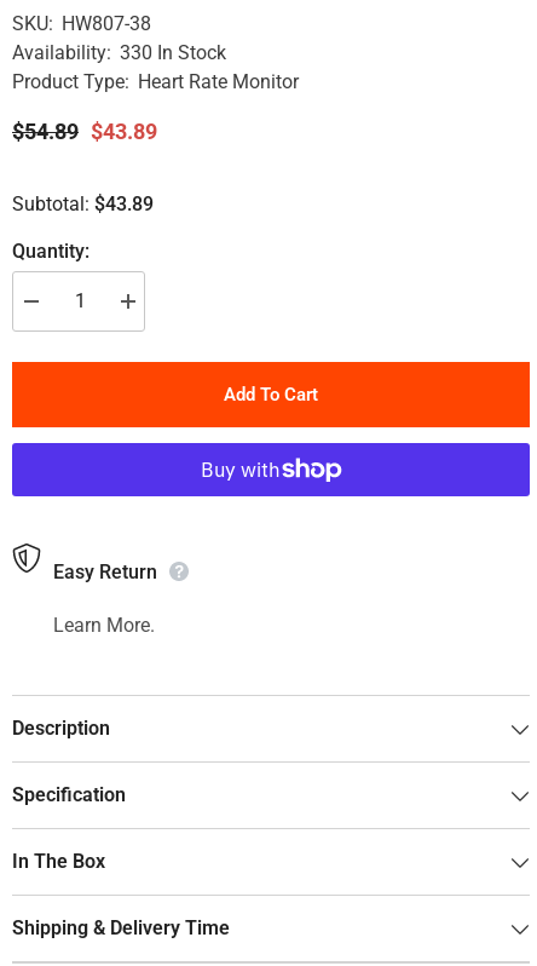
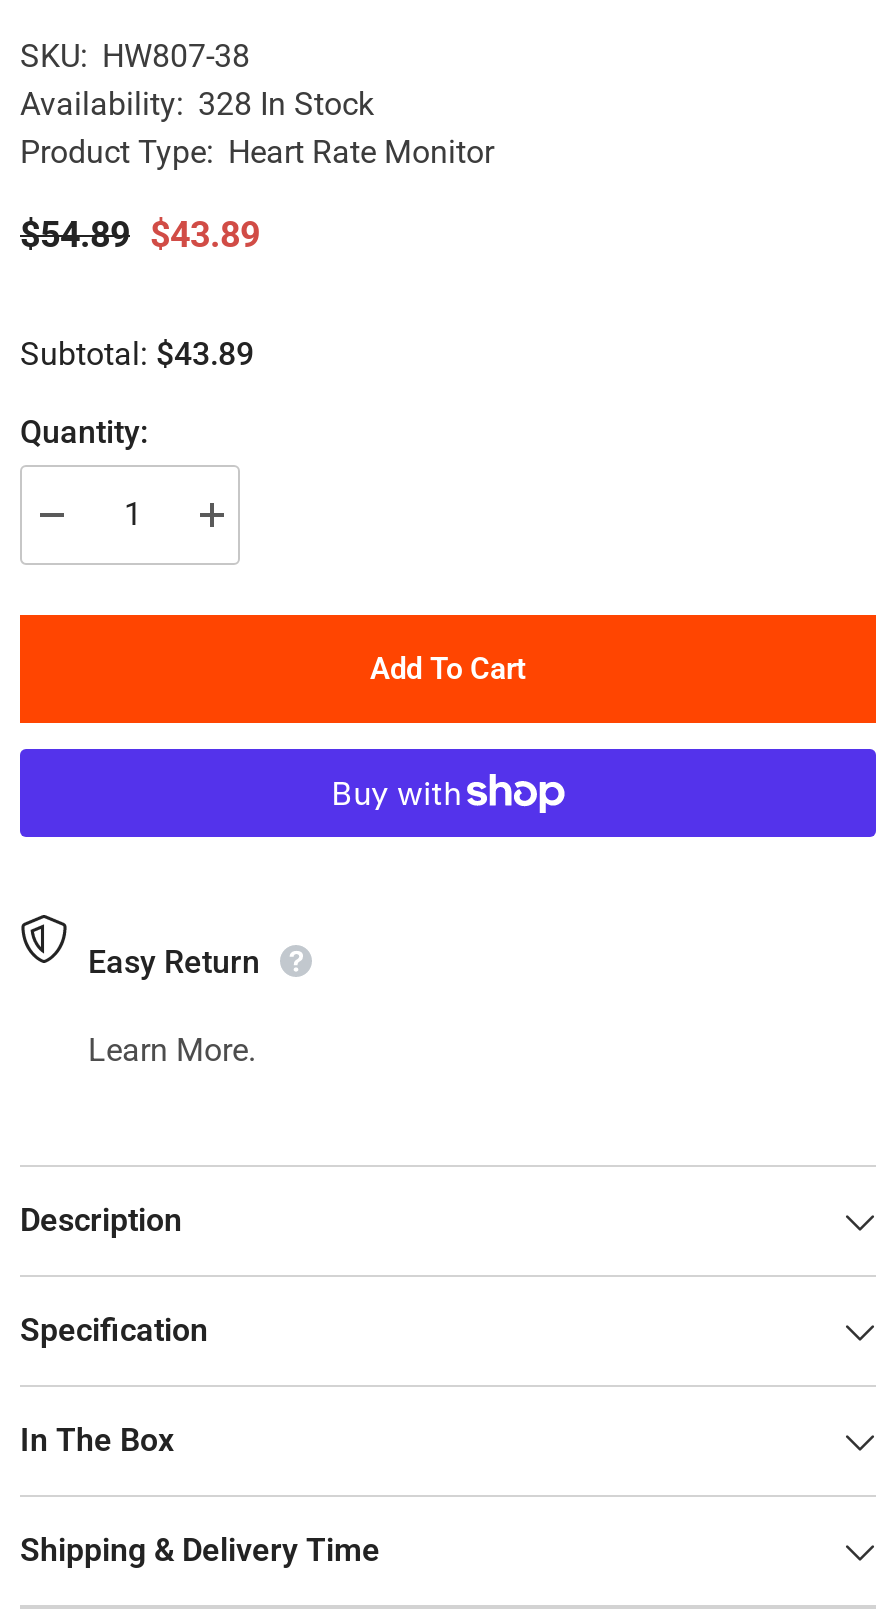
[12,41,226,64] Availability: 330 In Stock -> [20,85,374,123] Availability: 328 In Stock

